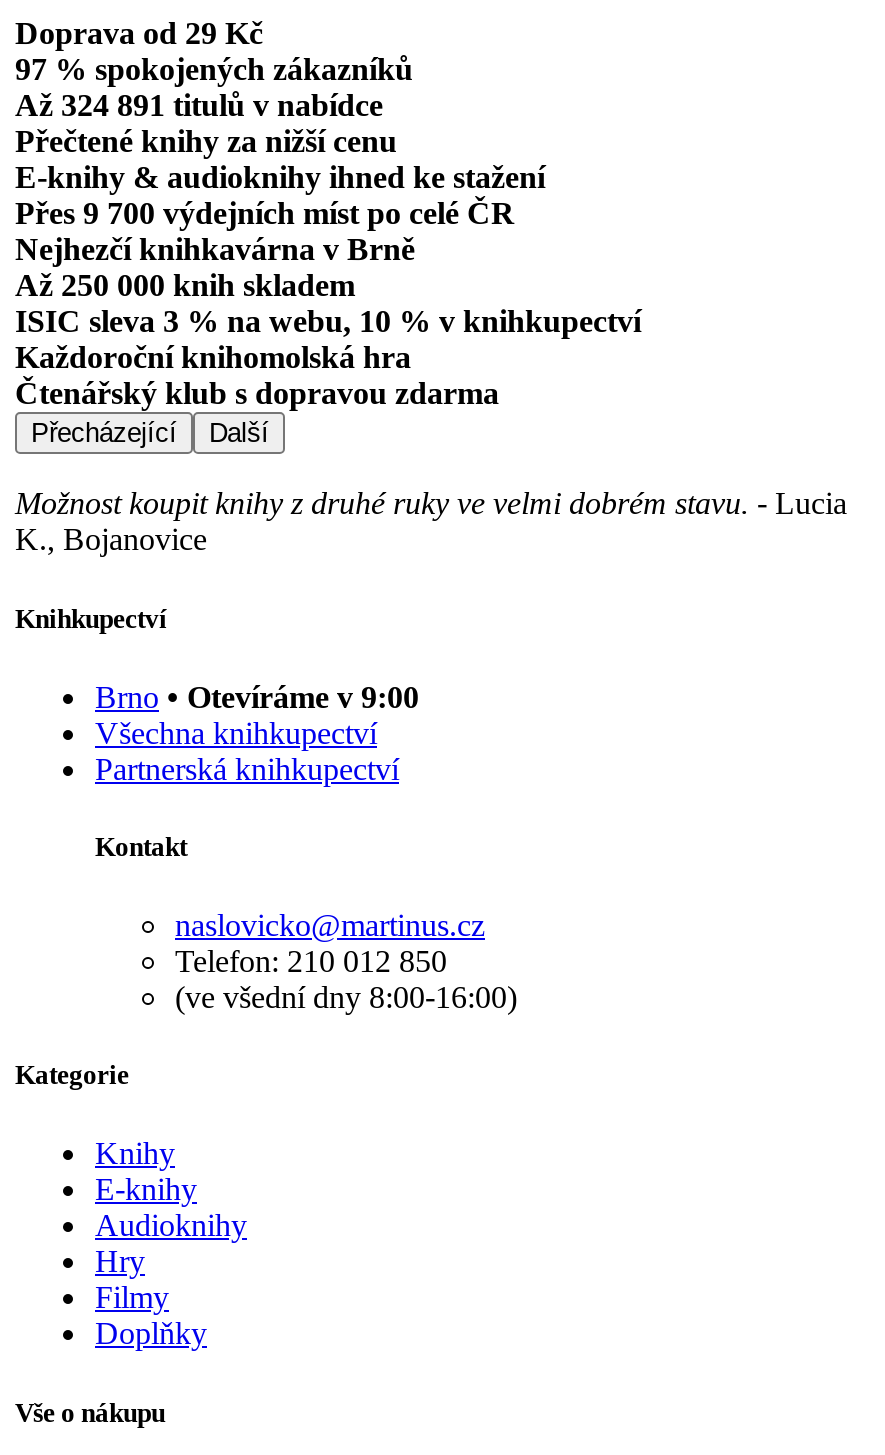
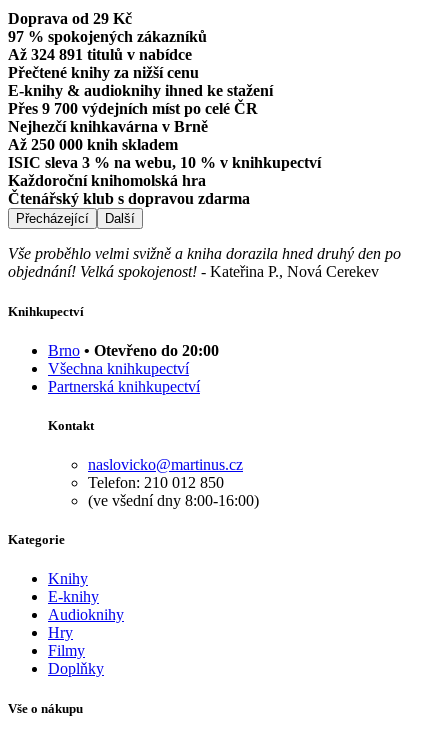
[15,487,847,557] Možnost koupit knihy z druhé ruky ve velmi dobrém stavu. - Lucia | K., Bojanovice -> [8,245,401,280] Vše proběhlo velmi svižně a kniha dorazila hned druhý den po | objednání! Velká spokojenost! - Kateřina P., Nová Cerekev
[95,679,419,713] Brno • Otevíráme v 9:00 -> [48,342,219,359] Brno • Otevřeno do 20:00

